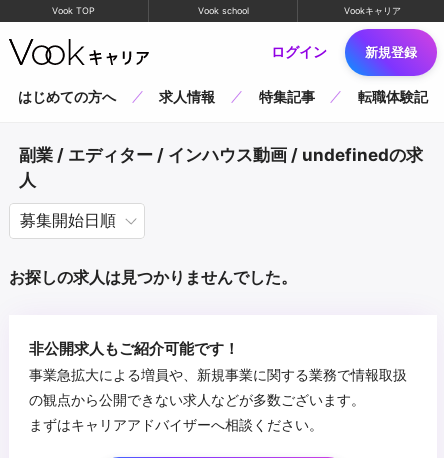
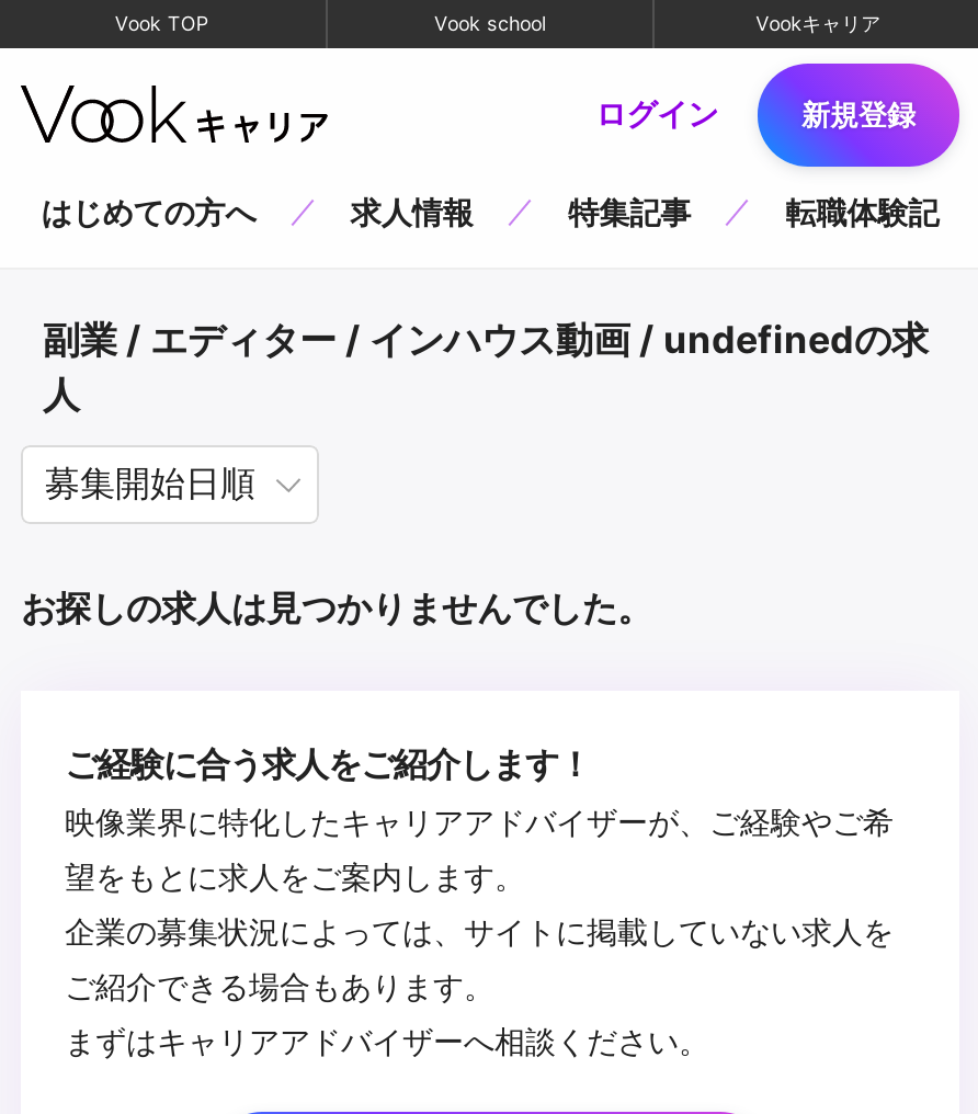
[29,339,407,408] 非公開求人もご紹介可能です！ | 事業急拡大による増員や、新規事業に関する業務で情報取扱 | の観点から公開できない求人などが多数ございます。 -> [65,743,894,1004] ご経験に合う求人をご紹介します！ | 映像業界に特化したキャリアアドバイザーが、ご経験やご希 | 望をもとに求人をご案内します。 | 企業の募集状況によっては、サイトに掲載していない求人を | ご紹介できる場合もあります。

